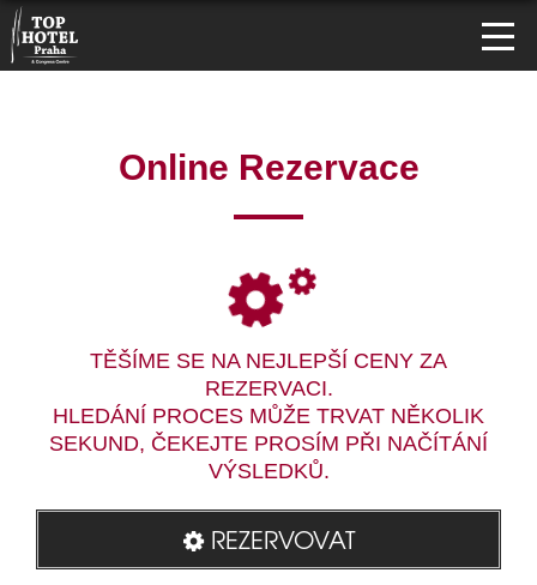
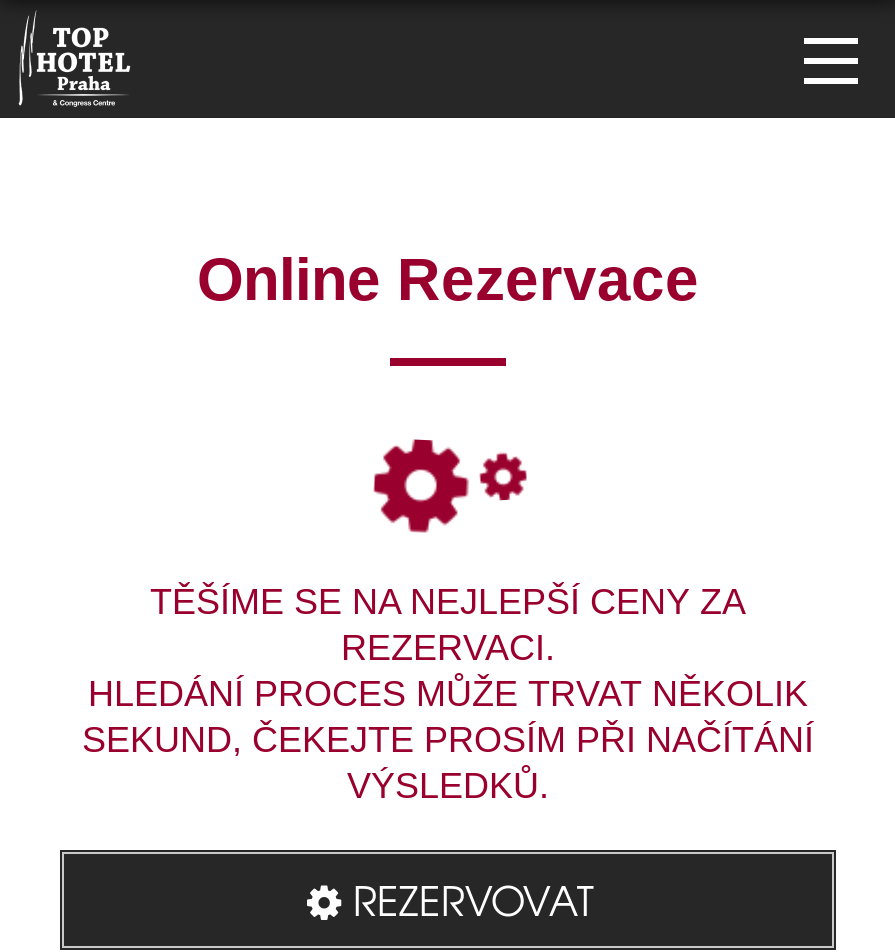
[224,264,318,328] [image] -> [372,438,526,546] [image]

